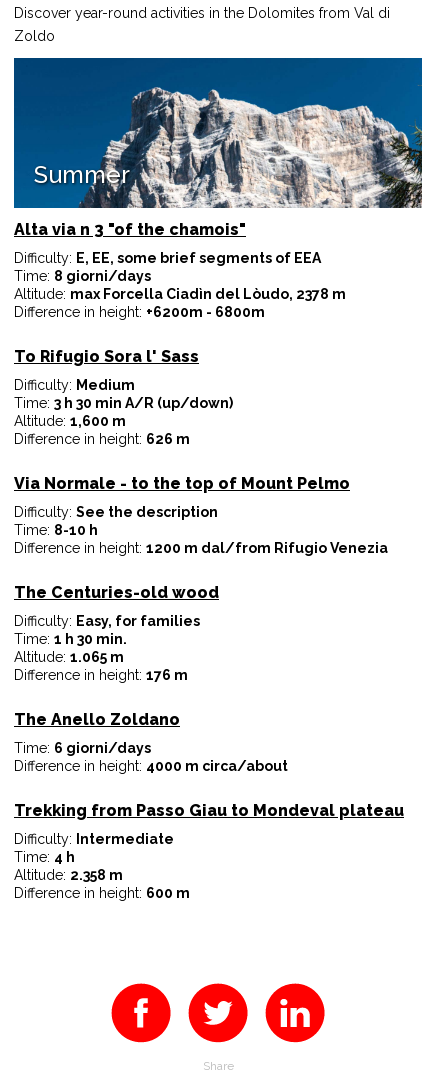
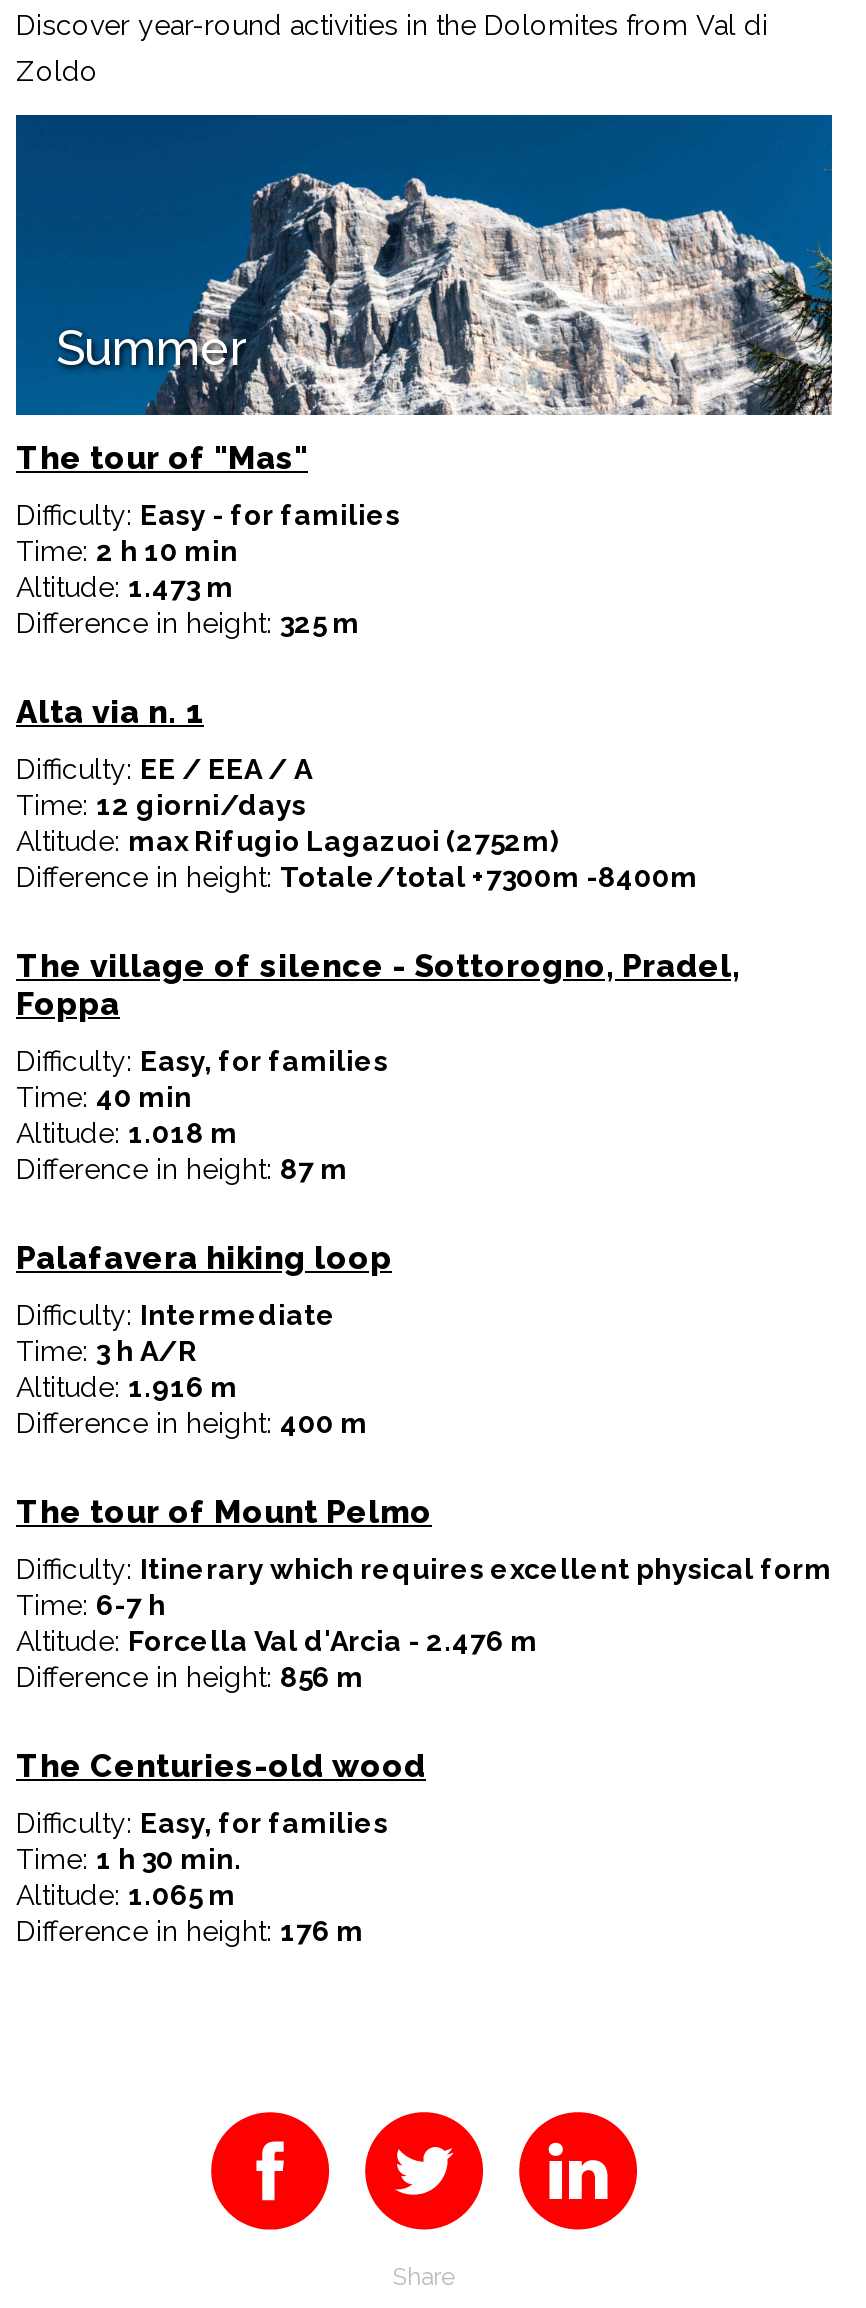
[14,220,388,556] Alta via n 3 "of the chamois" | Difficulty: E, EE, some brief segments of EEA | Time: 8 giorni/days | Altitude: max Forcella Ciadìn del Lòudo, 2378 m | Difference in height: +6200m - 6800m | To Rifugio Sora l' Sass | Difficulty: Medium | Time: 3 h 30 min A/R (up/down) | Altitude: 1,600 m | Difference in height: 626 m | Via Normale - to the top of Mount Pelmo | Difficulty: See the description | Time: 8-10 h | Difference in height: 1200 m dal/from Rifugio Venezia -> [16,439,832,1693] The tour of "Mas" | Difficulty: Easy - for families | Time: 2 h 10 min | Altitude: 1.473 m | Difference in height: 325 m | Alta via n. 1 | Difficulty: EE / EEA / A | Time: 12 giorni/days | Altitude: max Rifugio Lagazuoi (2752m) | Difference in height: Totale/total +7300m -8400m | The village of silence - Sottorogno, Pradel, | Foppa | Difficulty: Easy, for families | Time: 40 min | Altitude: 1.018 m | Difference in height: 87 m | Palafavera hiking loop | Time: 3 h A/R | Altitude: 1.916 m | Difference in height: 400 m | The tour of Mount Pelmo | Difficulty: Itinerary which requires excellent physical form | Time: 6-7 h | Altitude: Forcella Val d'Arcia - 2.476 m | Difference in height: 856 m
moved [14,583,219,683] -> [16,1747,426,1947]: The Centuries-old wood | Difficulty: Easy, for families | Time: 1 h 30 min. | Altitude: 1.065 m | Difference in height: 176 m
[14,710,404,901] The Anello Zoldano | Time: 6 giorni/days | Difference in height: 4000 m circa/about | Trekking from Passo Giau to Mondeval plateau | Time: 4 h | Altitude: 2.358 m | Difference in height: 600 m -> none
moved [14,831,174,847] -> [16,1299,336,1331]: Difficulty: Intermediate

